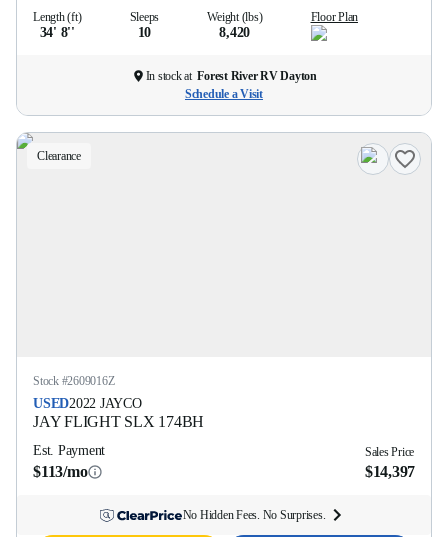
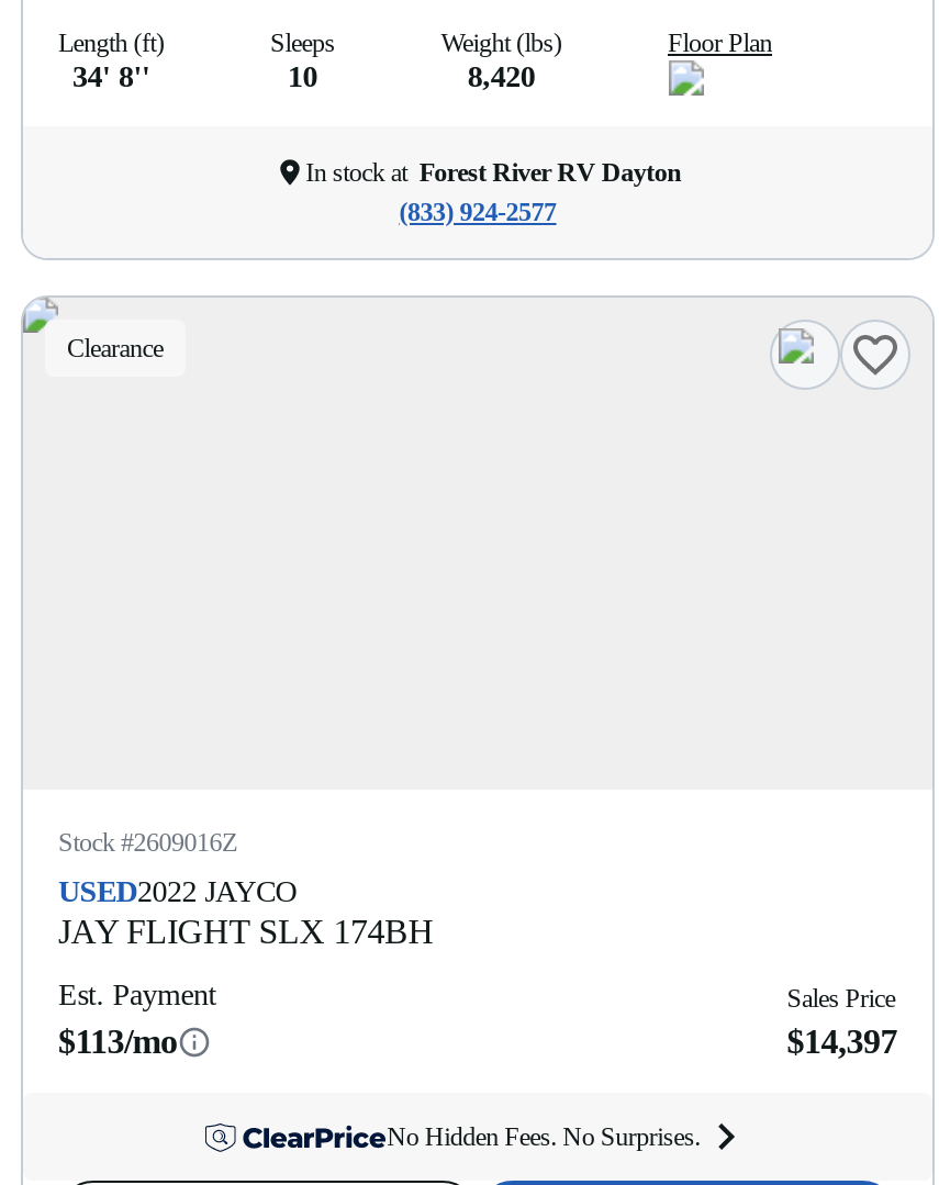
[185,87,263,101] Schedule a Visit -> [399,197,556,227] (833) 924-2577

